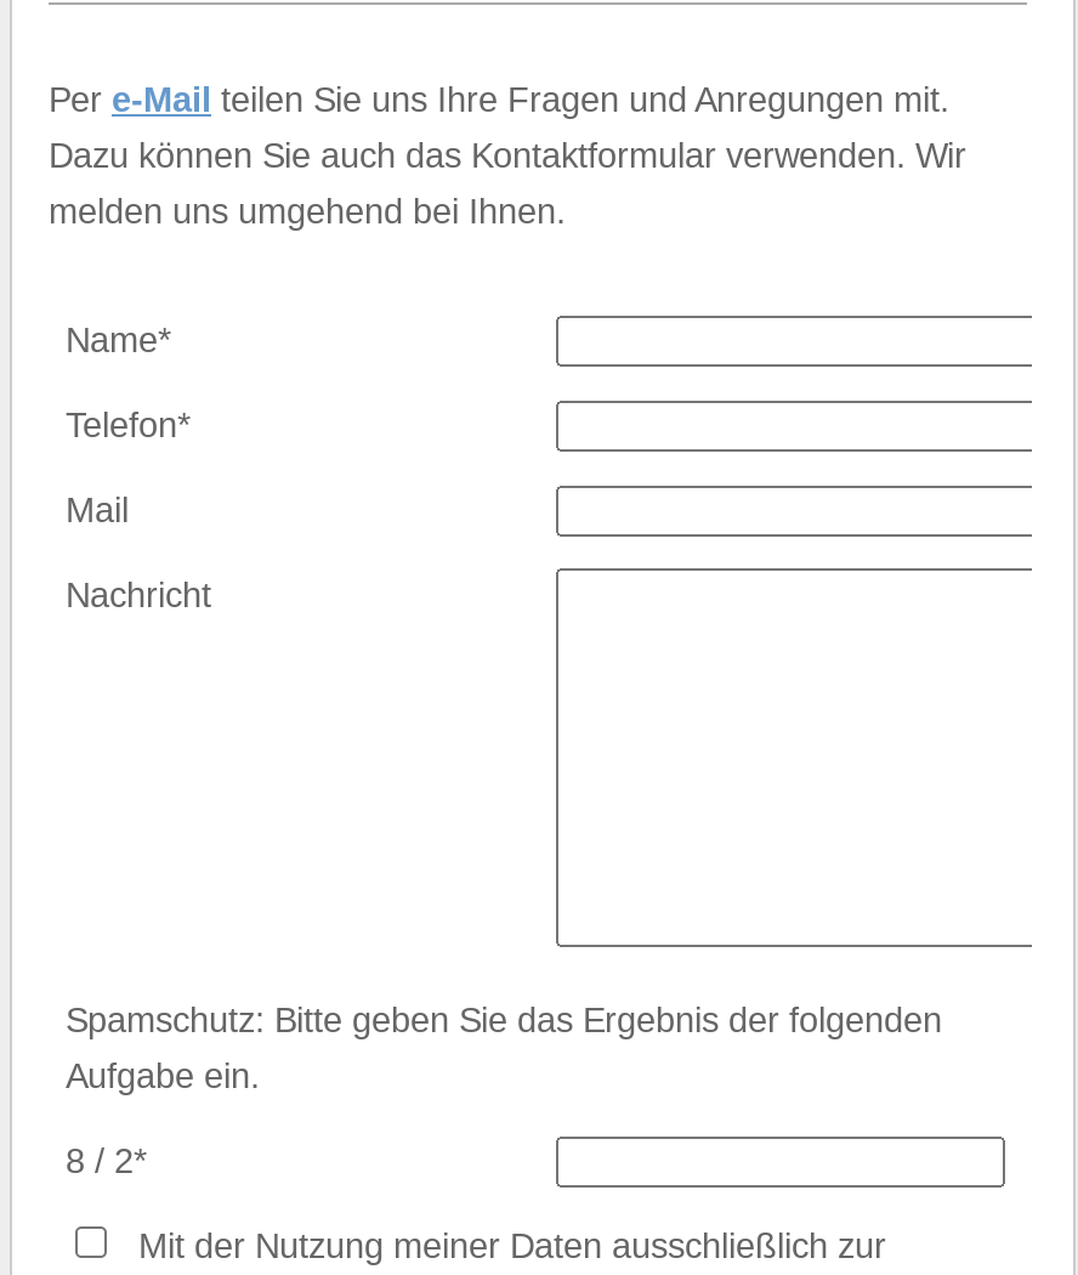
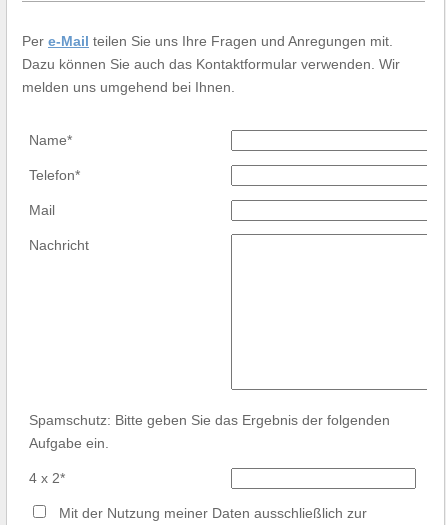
[66,1141,146,1180] 8 / 2* -> [29,470,65,486] 4 x 2*

